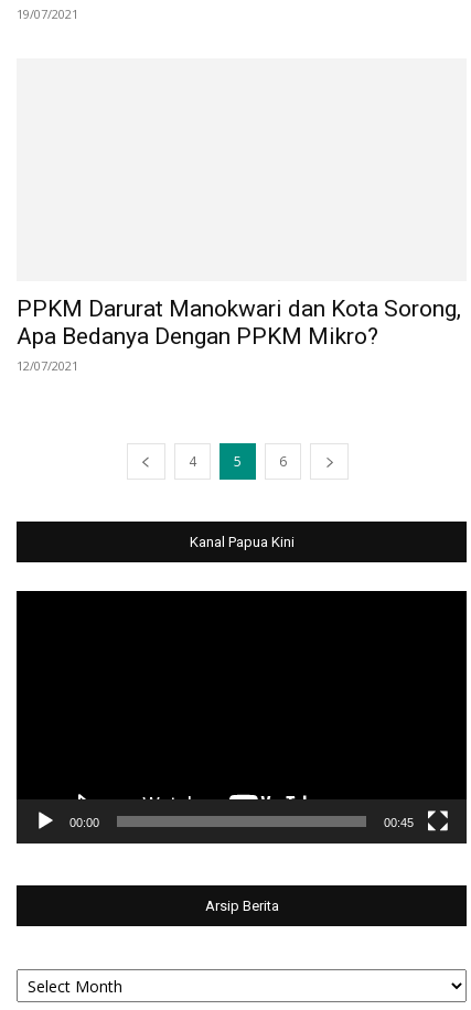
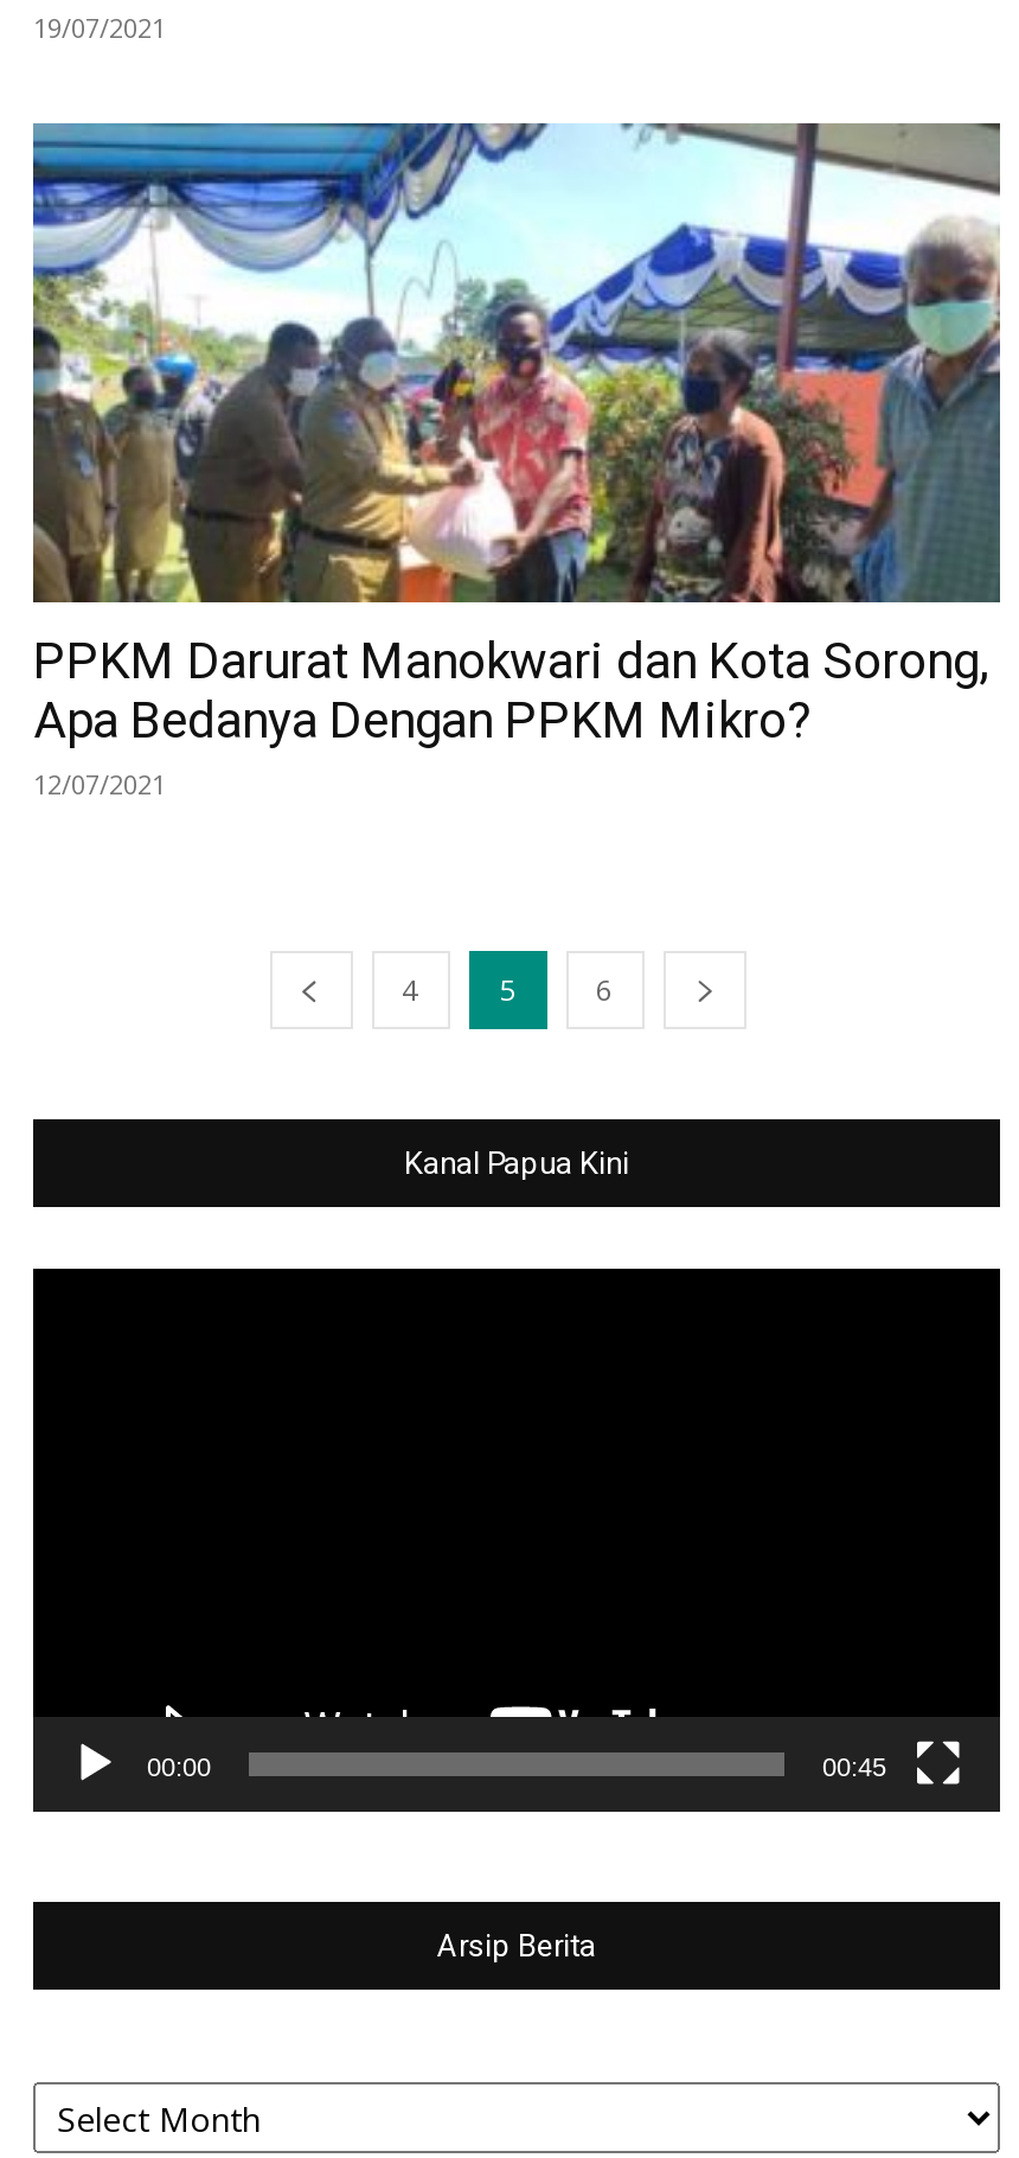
none -> [31,121,1002,605] [image]

